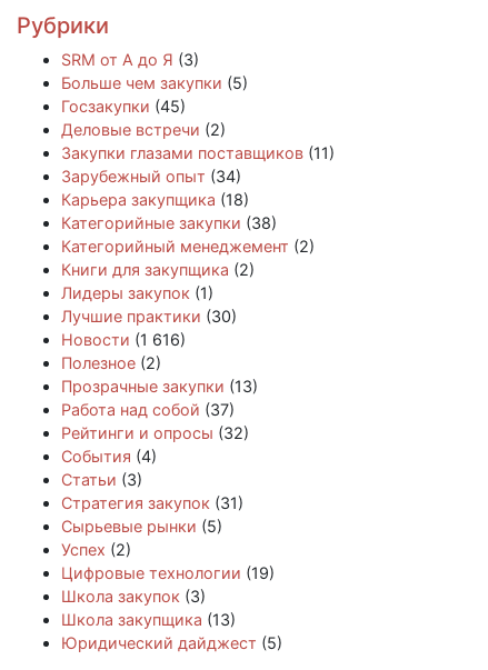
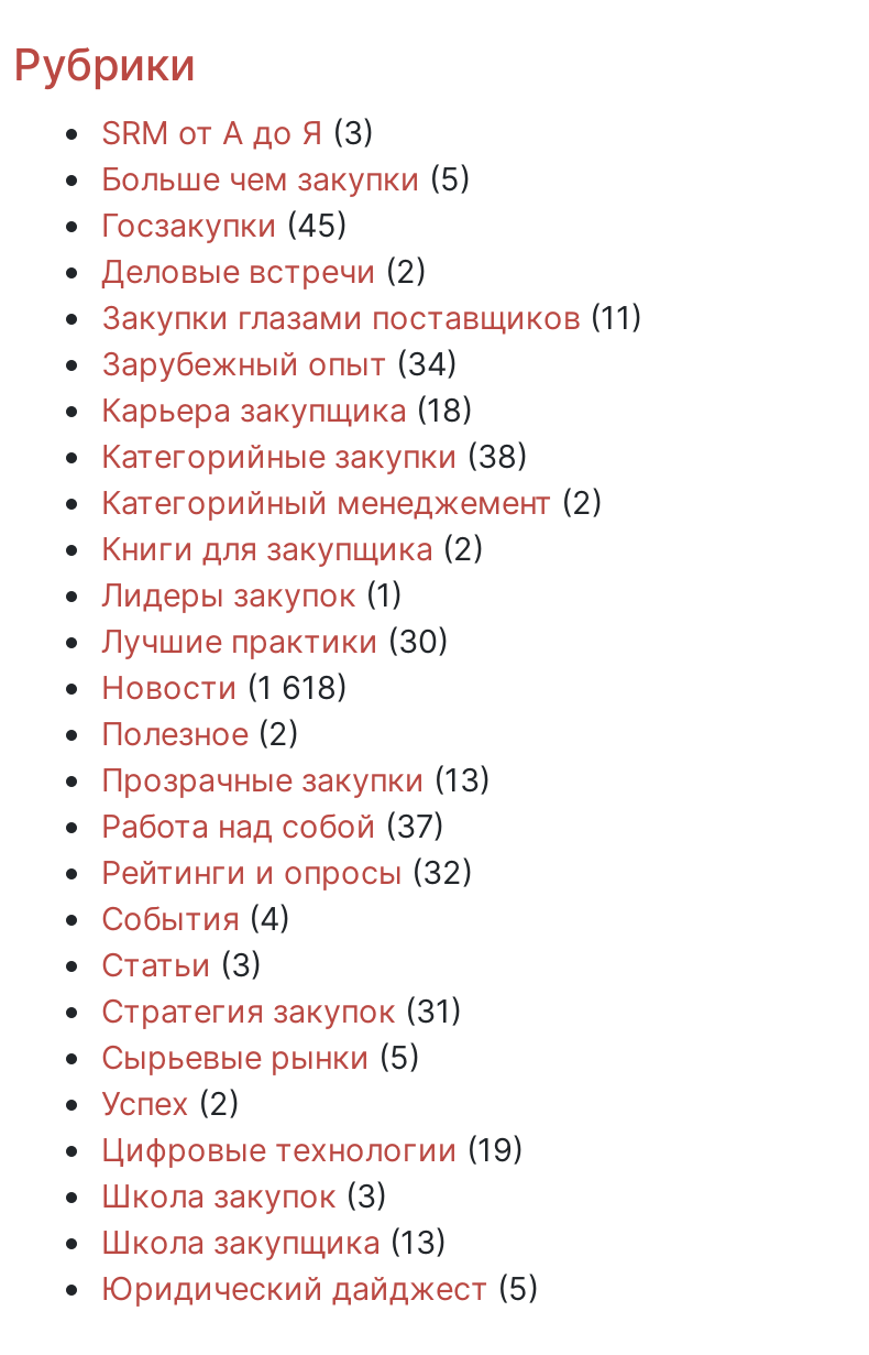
[61,330,186,349] Новости (1 616) -> [101,668,348,705] Новости (1 618)

